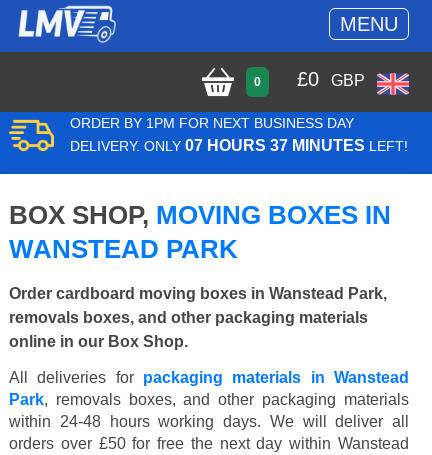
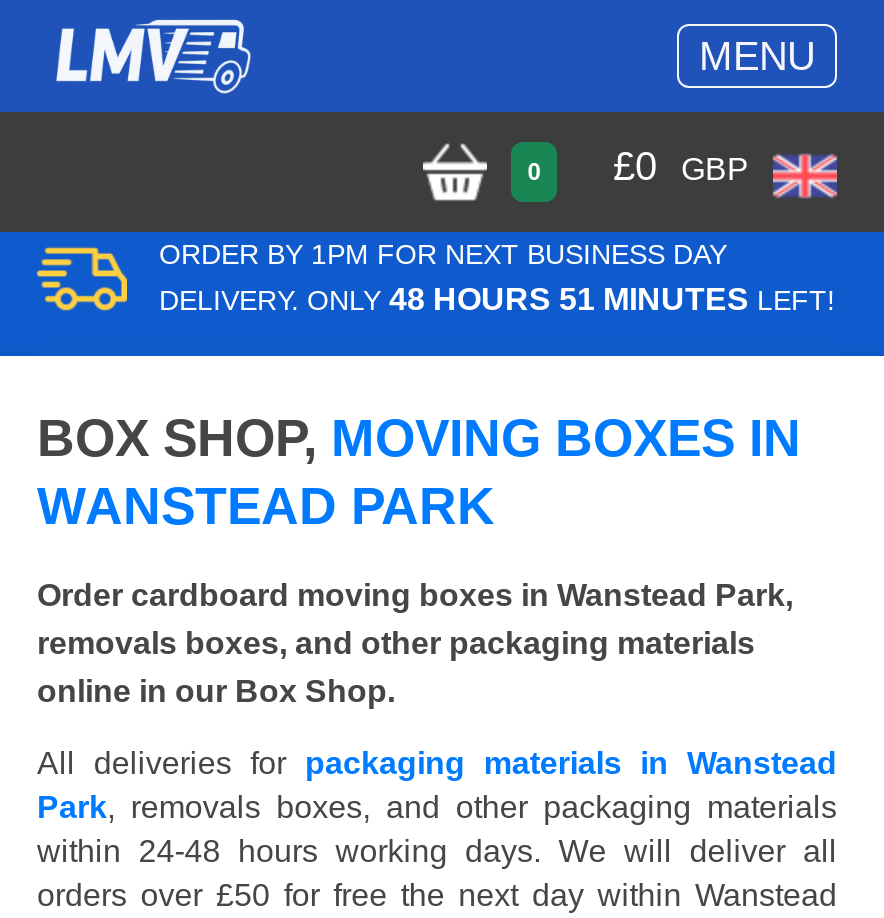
[70,137,408,154] DELIVERY. ONLY 07 HOURS 37 MINUTES LEFT! -> [159,282,835,316] DELIVERY. ONLY 48 HOURS 51 MINUTES LEFT!

